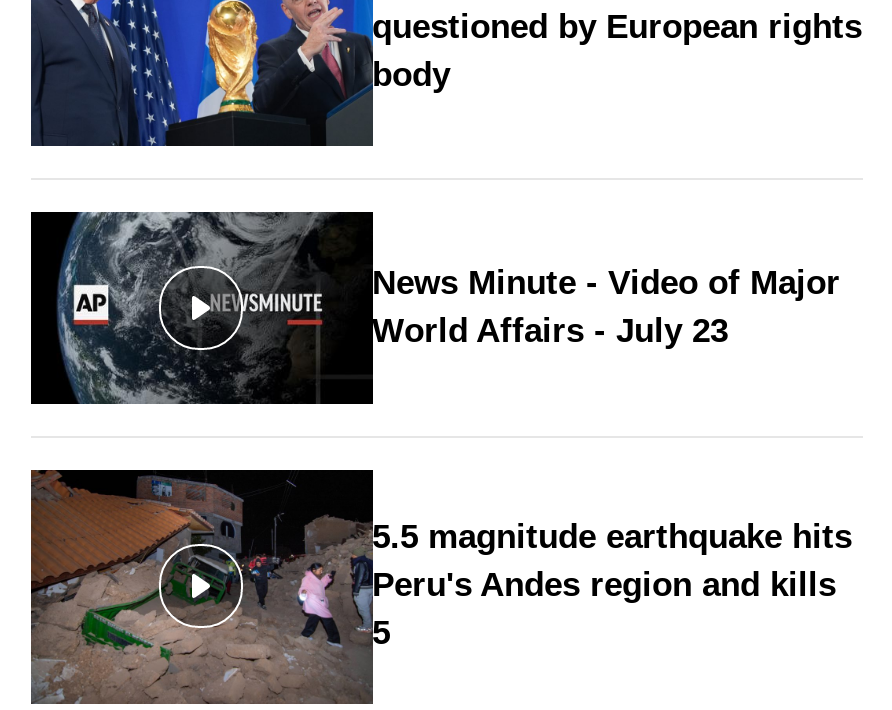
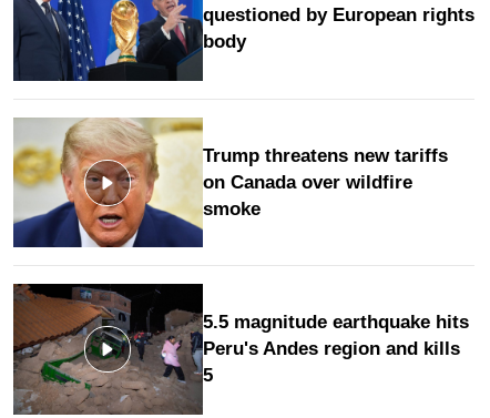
[29,210,840,406] [image] | News Minute - Video of Major | World Affairs - July 23 -> [12,118,447,247] [image] | Trump threatens new tariffs | on Canada over wildfire | smoke

